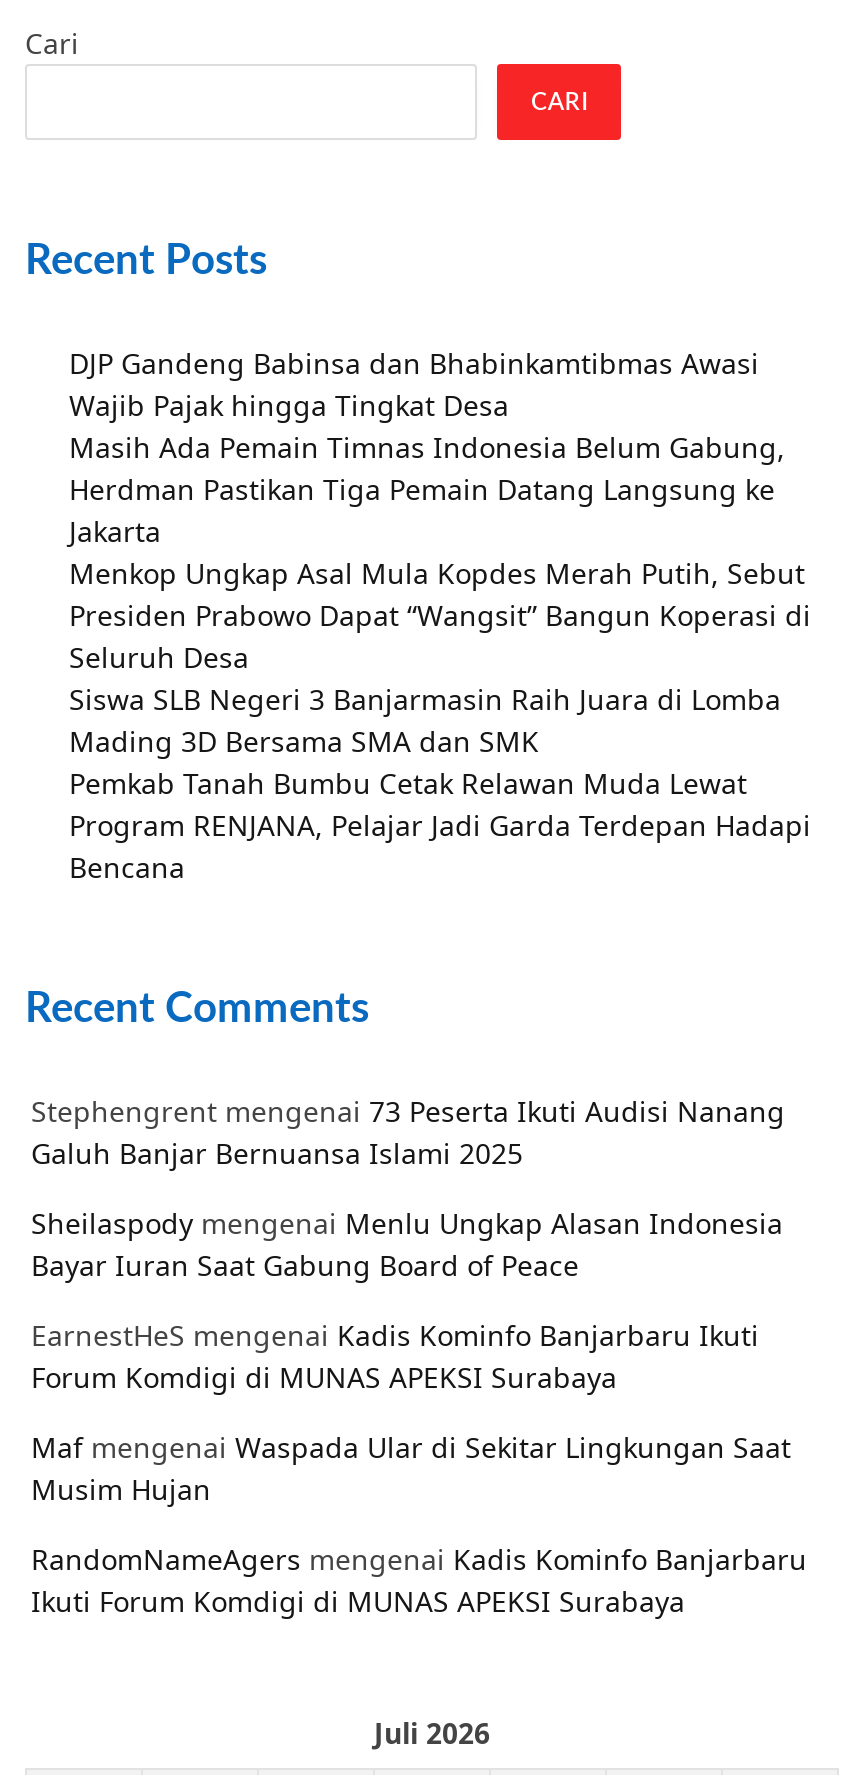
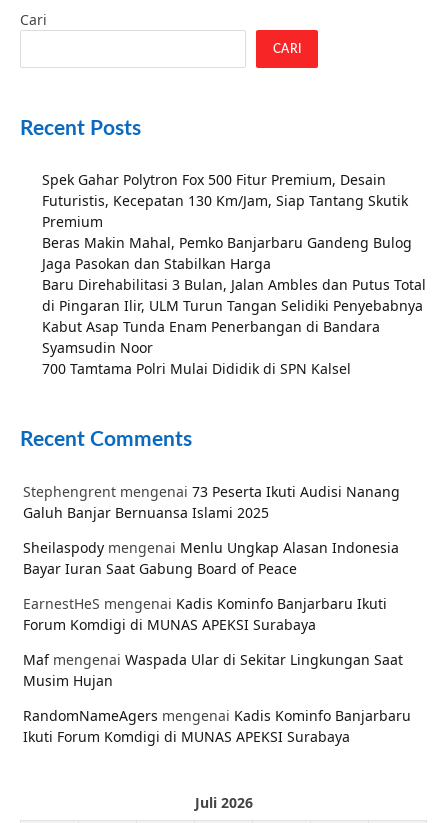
[69,344,811,886] DJP Gandeng Babinsa dan Bhabinkamtibmas Awasi | Wajib Pajak hingga Tingkat Desa | Masih Ada Pemain Timnas Indonesia Belum Gabung, | Herdman Pastikan Tiga Pemain Datang Langsung ke | Jakarta | Menkop Ungkap Asal Mula Kopdes Merah Putih, Sebut | Presiden Prabowo Dapat “Wangsit” Bangun Koperasi di | Seluruh Desa | Siswa SLB Negeri 3 Banjarmasin Raih Juara di Lomba | Mading 3D Bersama SMA dan SMK | Pemkab Tanah Bumbu Cetak Relawan Muda Lewat | Program RENJANA, Pelajar Jadi Garda Terdepan Hadapi | Bencana -> [42,170,426,378] Spek Gahar Polytron Fox 500 Fitur Premium, Desain | Futuristis, Kecepatan 130 Km/Jam, Siap Tantang Skutik | Premium | Beras Makin Mahal, Pemko Banjarbaru Gandeng Bulog | Jaga Pasokan dan Stabilkan Harga | Baru Direhabilitasi 3 Bulan, Jalan Ambles dan Putus Total | di Pingaran Ilir, ULM Turun Tangan Selidiki Penyebabnya | Kabut Asap Tunda Enam Penerbangan di Bandara | Syamsudin Noor | 700 Tamtama Polri Mulai Dididik di SPN Kalsel

